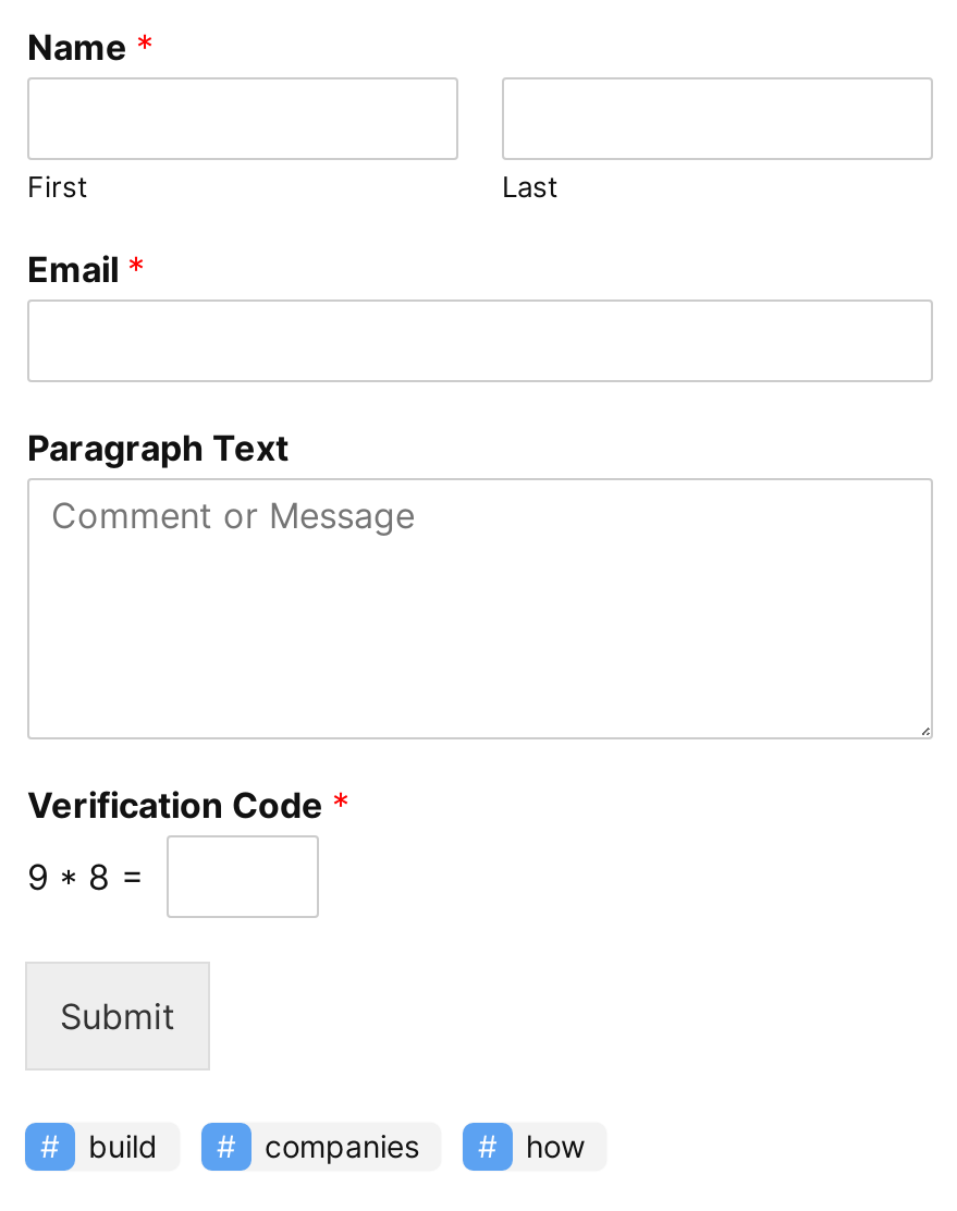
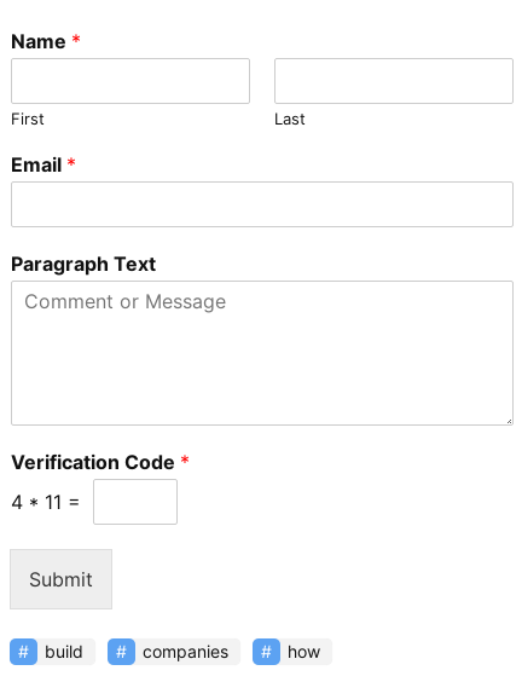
[27,856,145,899] 9 * 8 = -> [11,490,81,514] 4 * 11 =

